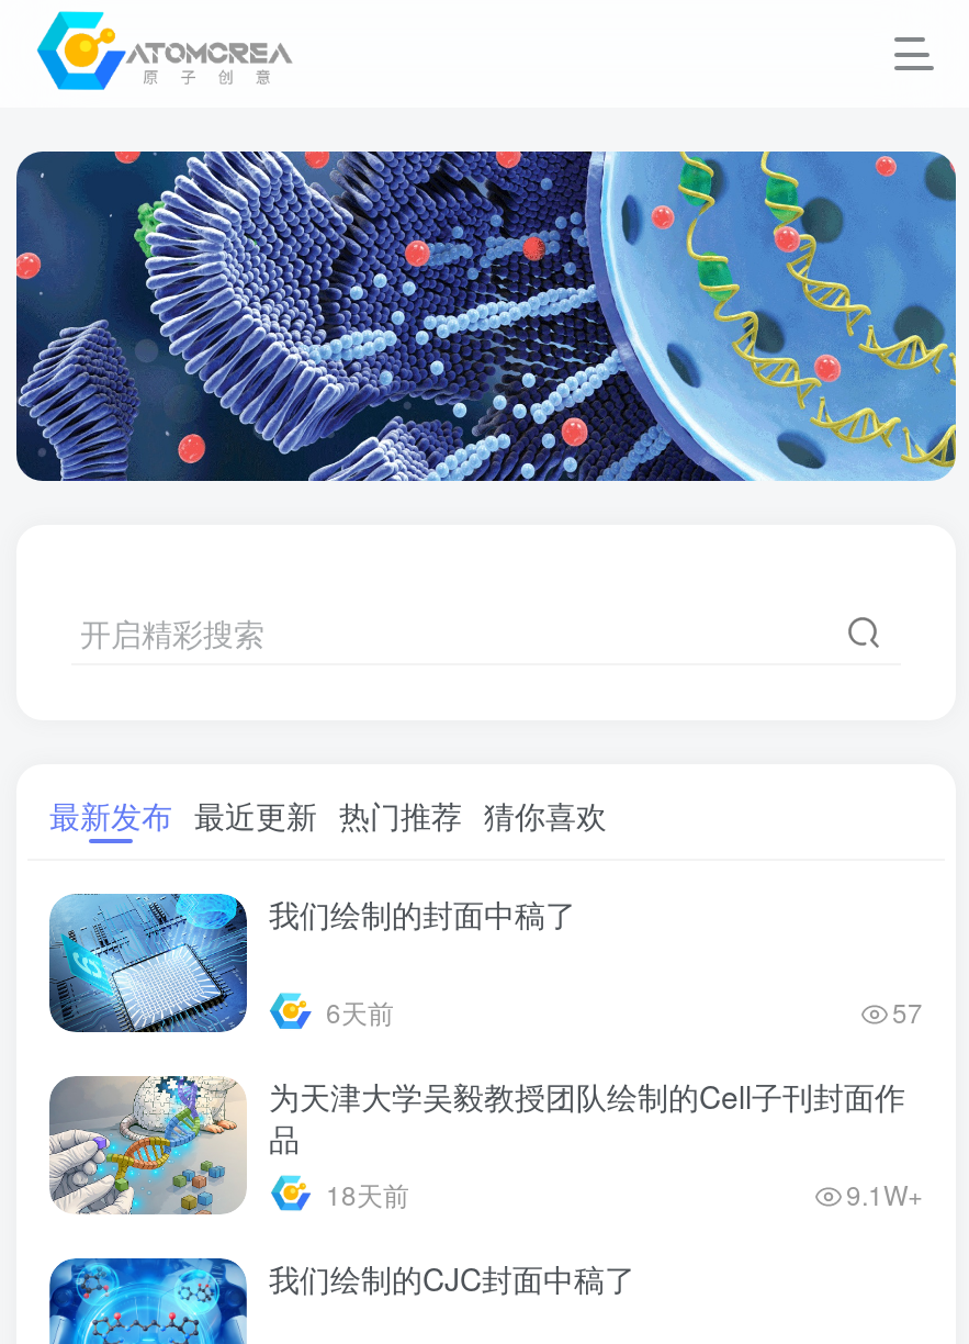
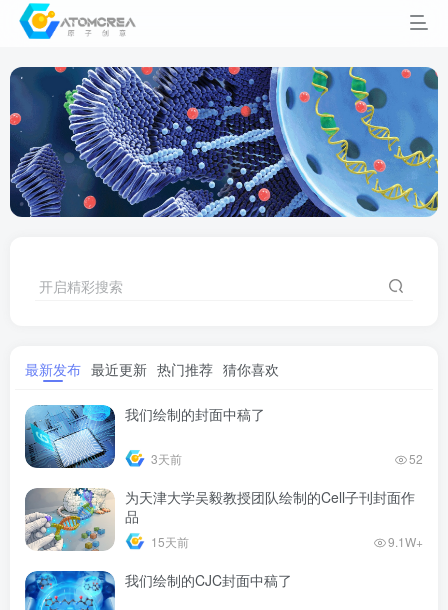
[326,992,394,1030] 6天前 -> [151,450,182,467] 3天前
[892,992,923,1030] 57 -> [409,450,423,467] 52
[326,1175,409,1212] 18天前 -> [151,533,189,550] 15天前

